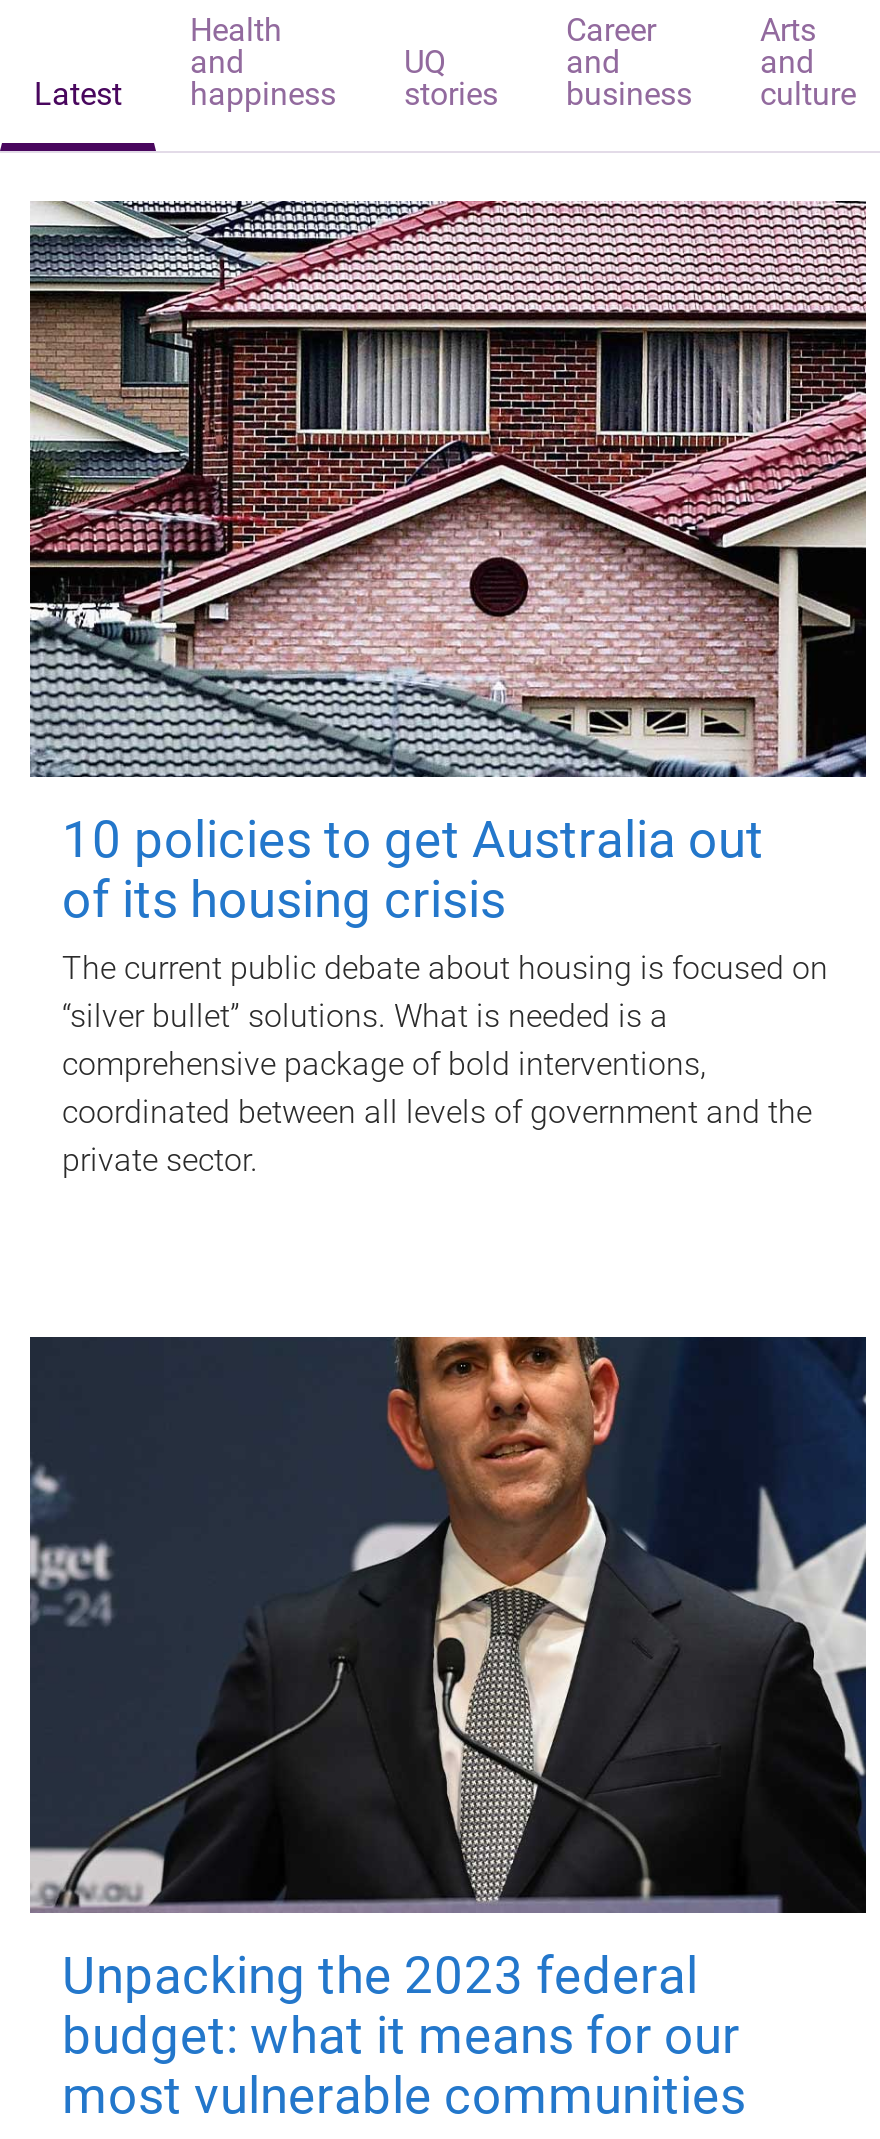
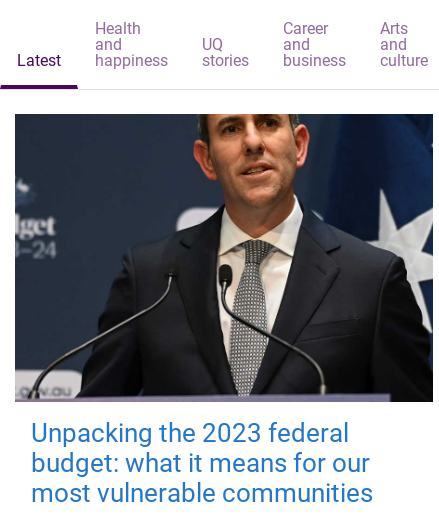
[28,199,868,1179] [image] | 10 policies to get Australia out | of its housing crisis | The current public debate about housing is focused on | “silver bullet” solutions. What is needed is a | comprehensive package of bold interventions, | coordinated between all levels of government and the | private sector. -> none

